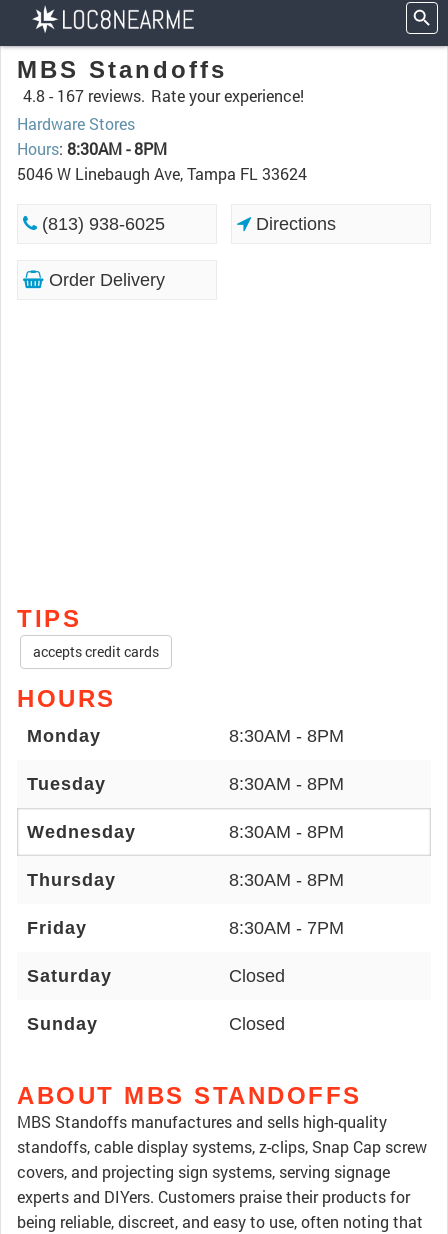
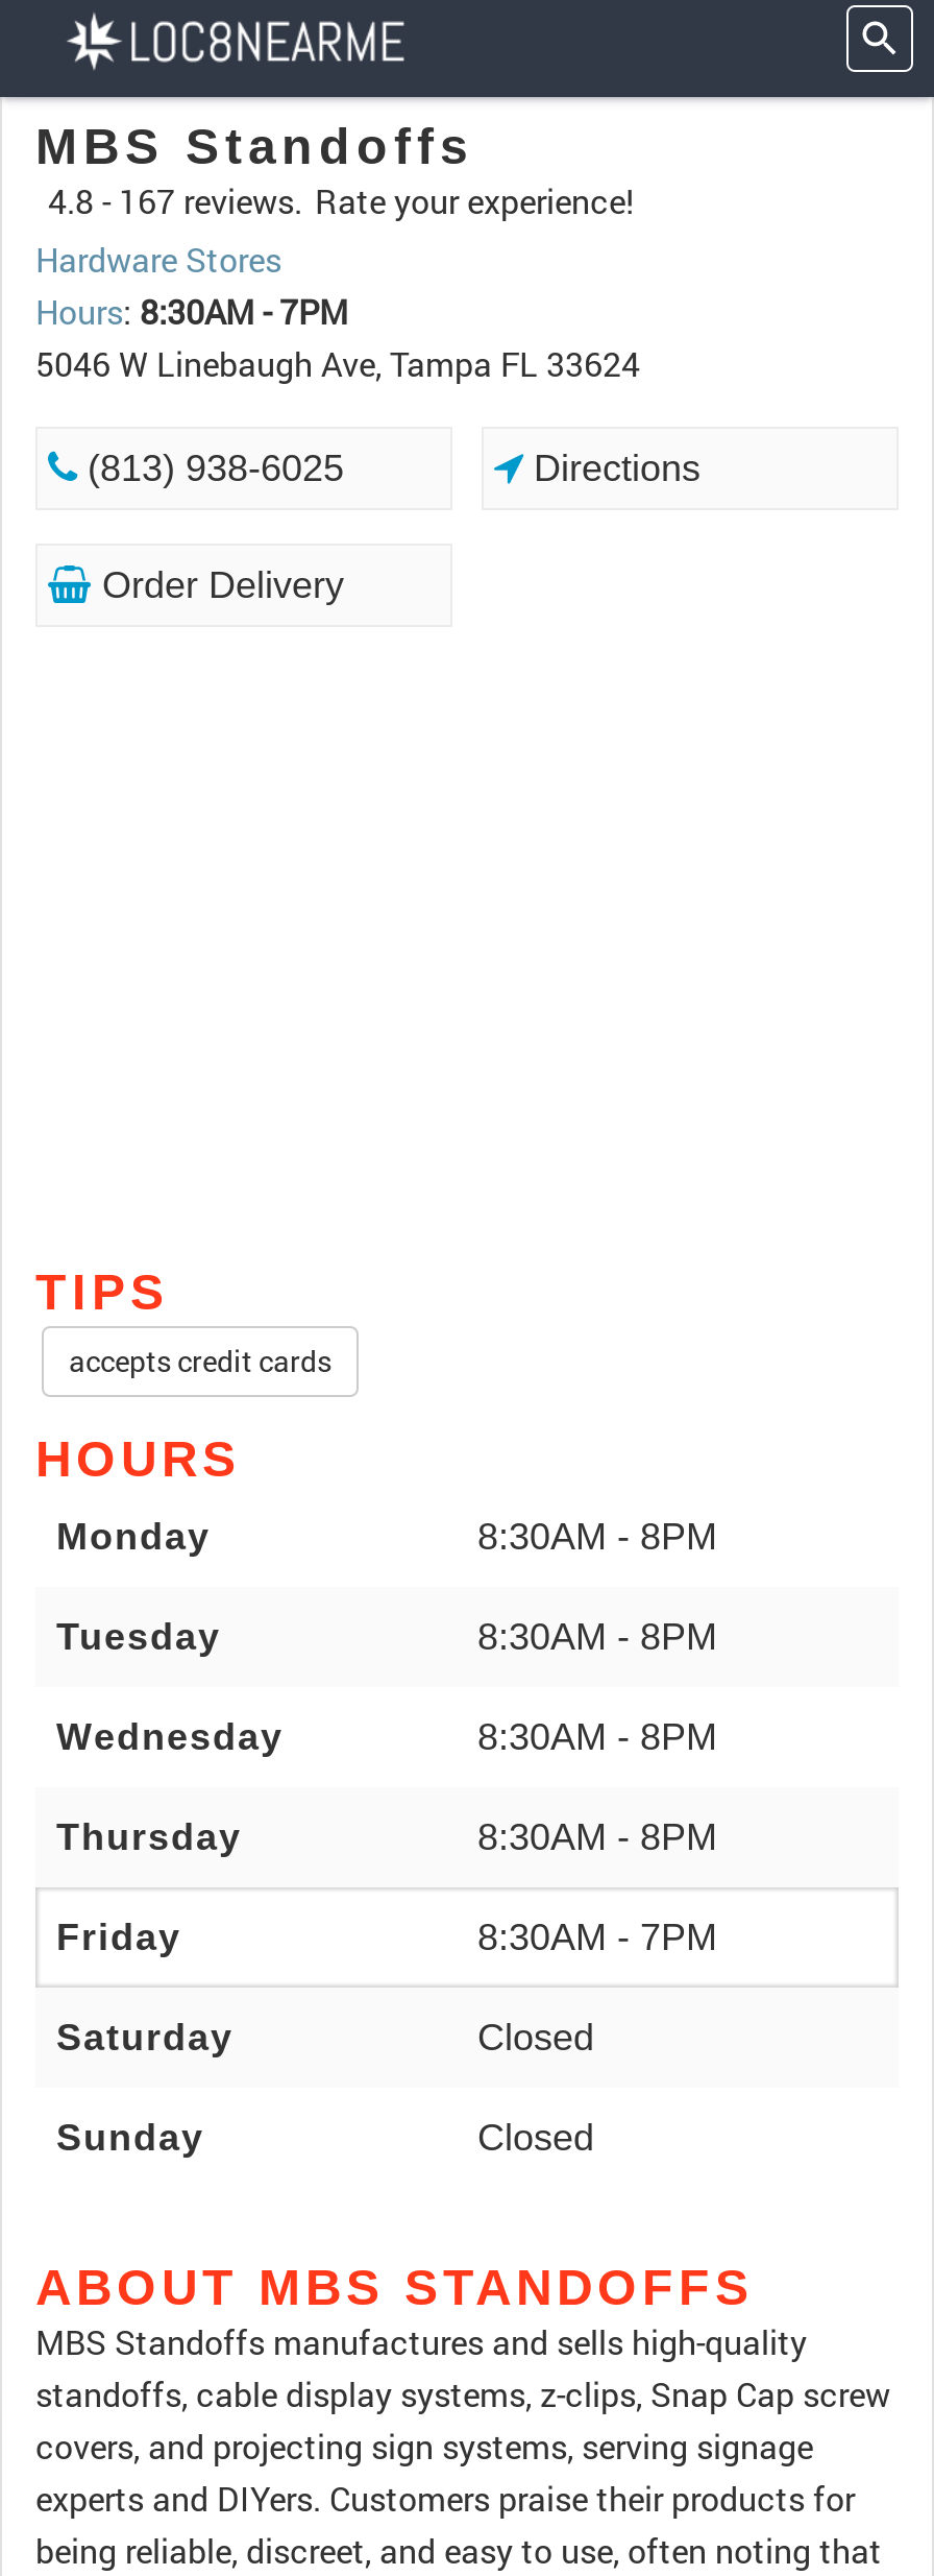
[17,138,167,159] Hours: 8:30AM - 8PM -> [35,289,348,333] Hours: 8:30AM - 7PM

